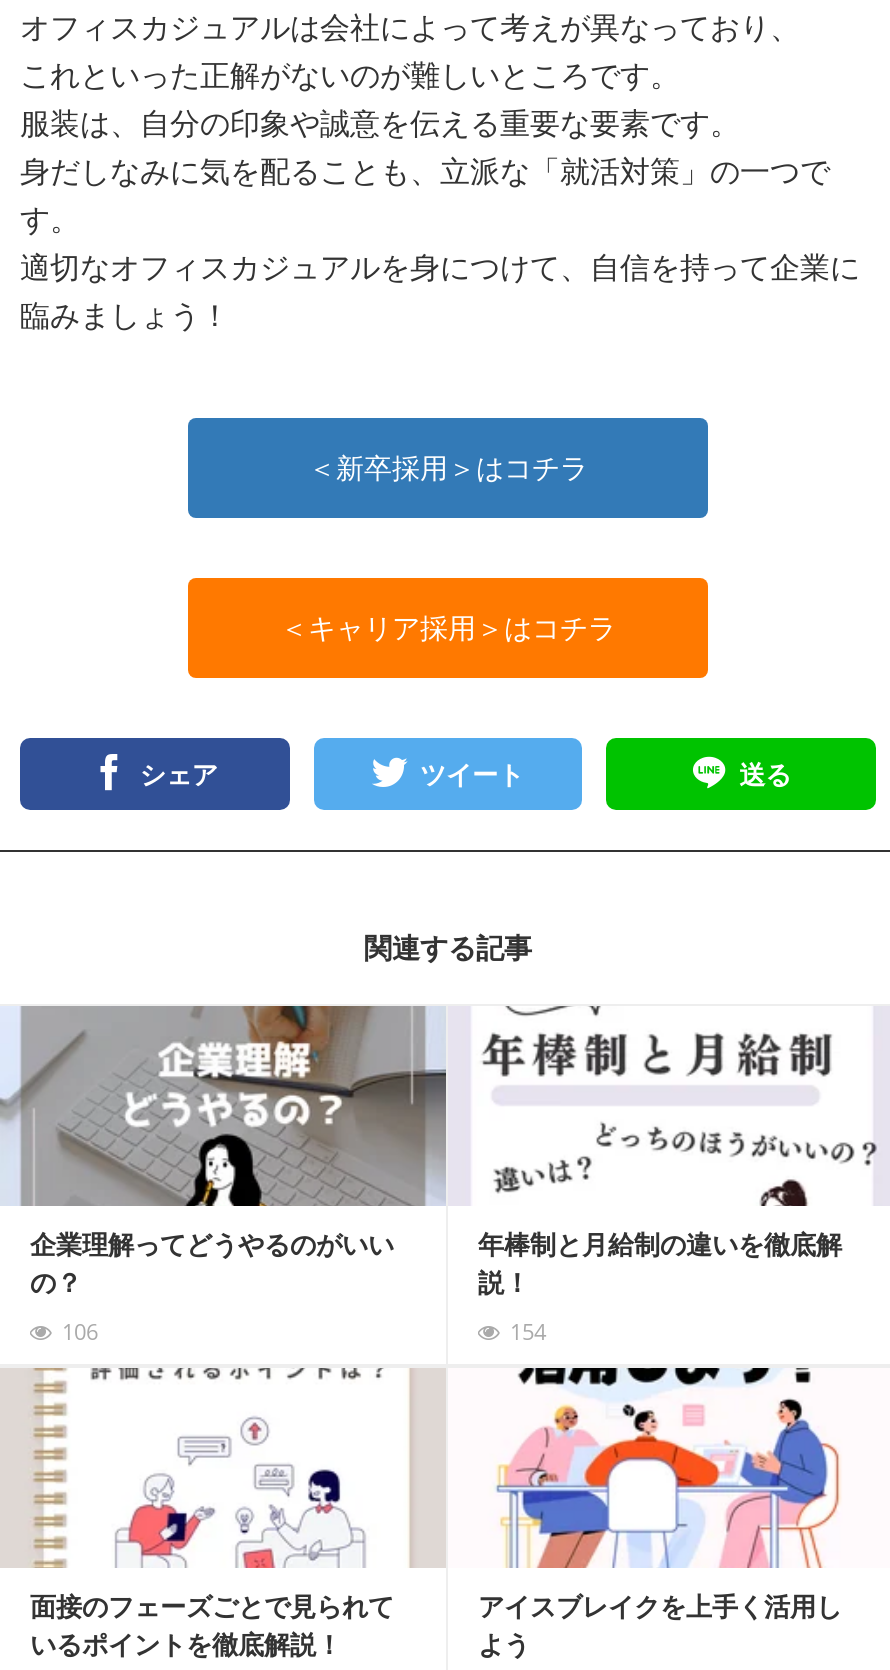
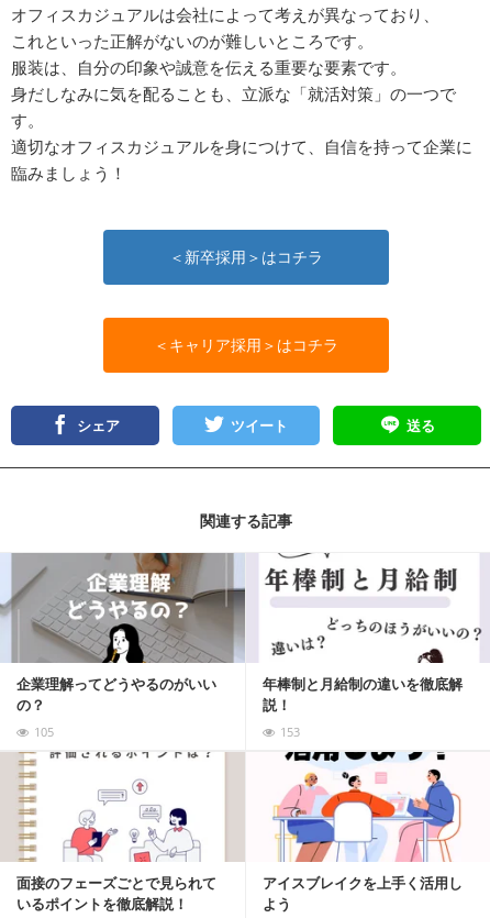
[62,1315,98,1345] 106 -> [34,723,54,739] 105
[510,1315,546,1345] 154 -> [280,723,300,739] 153

